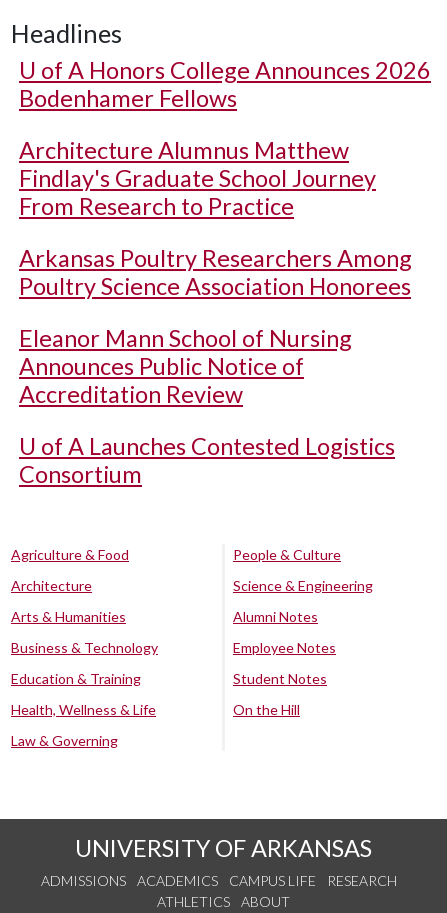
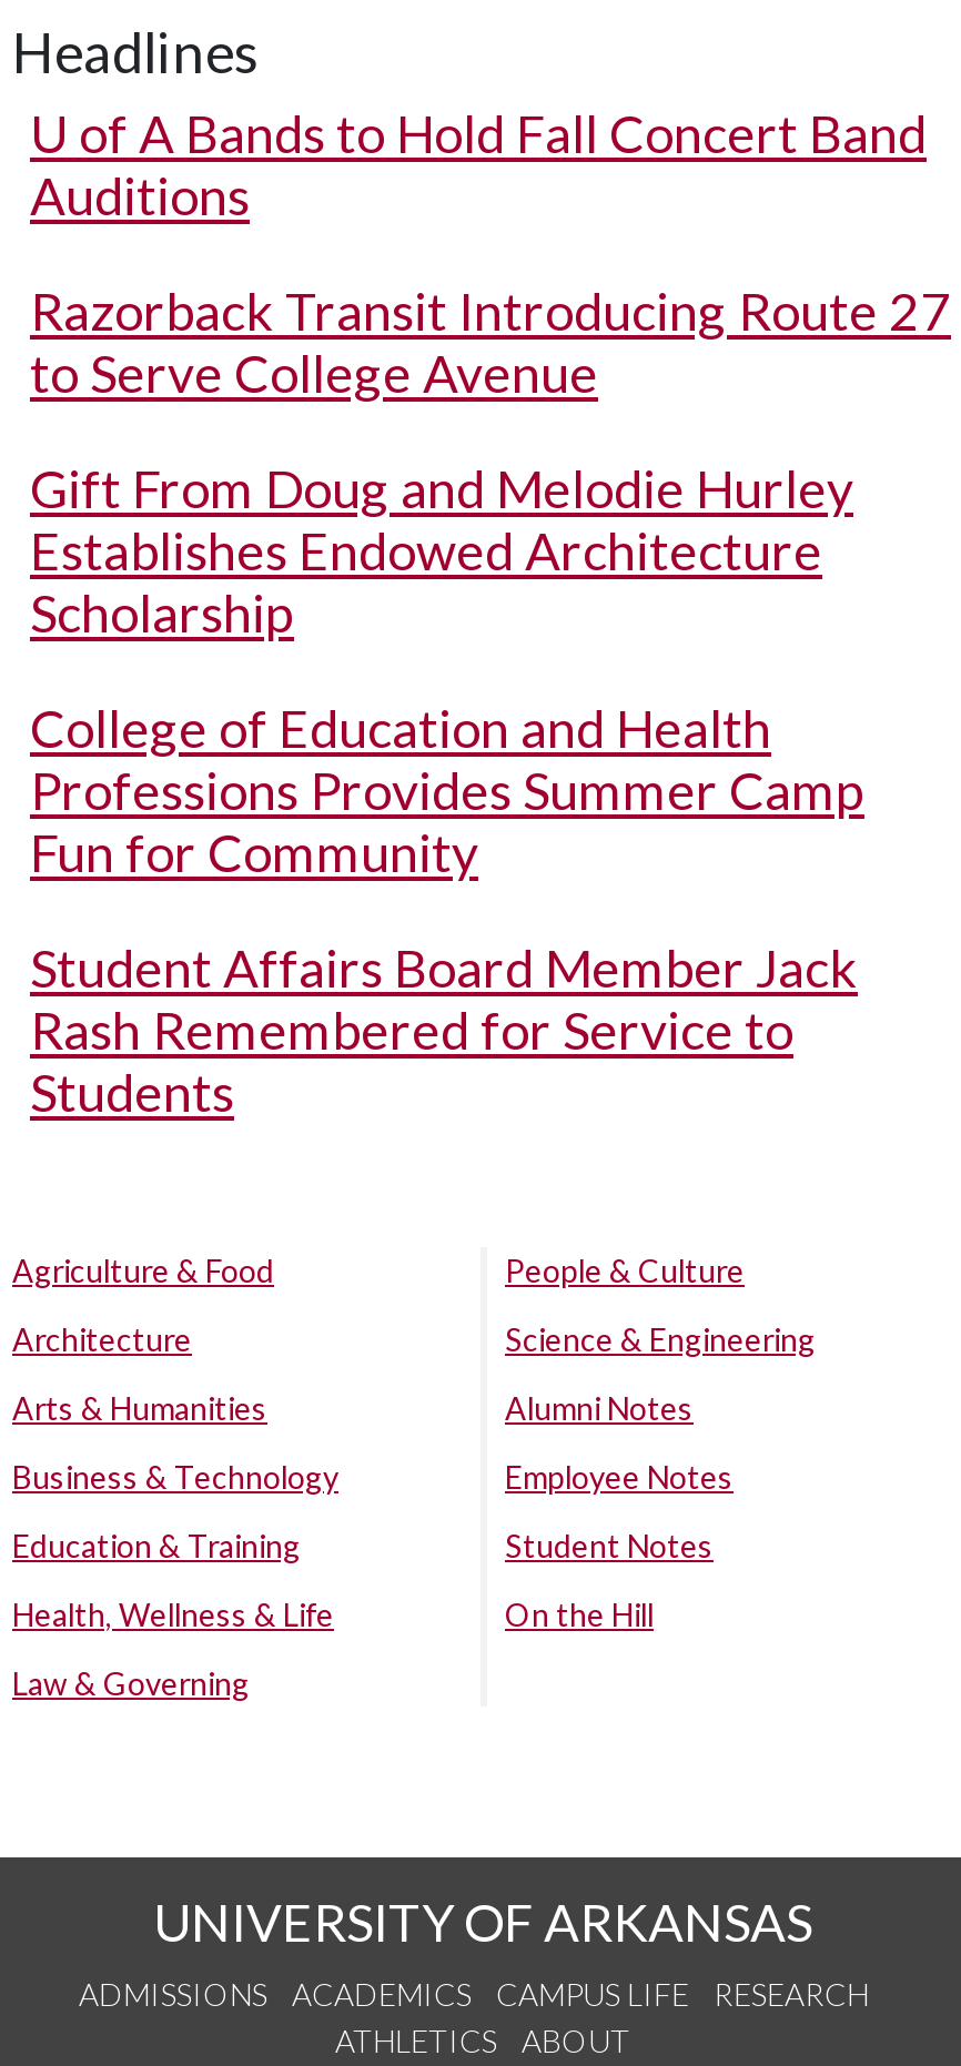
[19,56,431,112] U of A Honors College Announces 2026 | Bodenhamer Fellows -> [30,102,927,226] U of A Bands to Hold Fall Concert Band | Auditions
[19,136,376,220] Architecture Alumnus Matthew | Findlay's Graduate School Journey | From Research to Practice -> [30,280,951,404] Razorback Transit Introducing Route 27 | to Serve College Avenue
[19,244,412,300] Arkansas Poultry Researchers Among | Poultry Science Association Honorees -> [30,457,853,644] Gift From Doug and Melodie Hurley | Establishes Endowed Architecture | Scholarship
[19,324,352,408] Eleanor Mann School of Nursing | Announces Public Notice of | Accreditation Review -> [30,697,864,883] College of Education and Health | Professions Provides Summer Camp | Fun for Community
[19,432,395,488] U of A Launches Contested Logistics | Consortium -> [30,936,858,1123] Student Affairs Board Member Jack | Rash Remembered for Service to | Students

